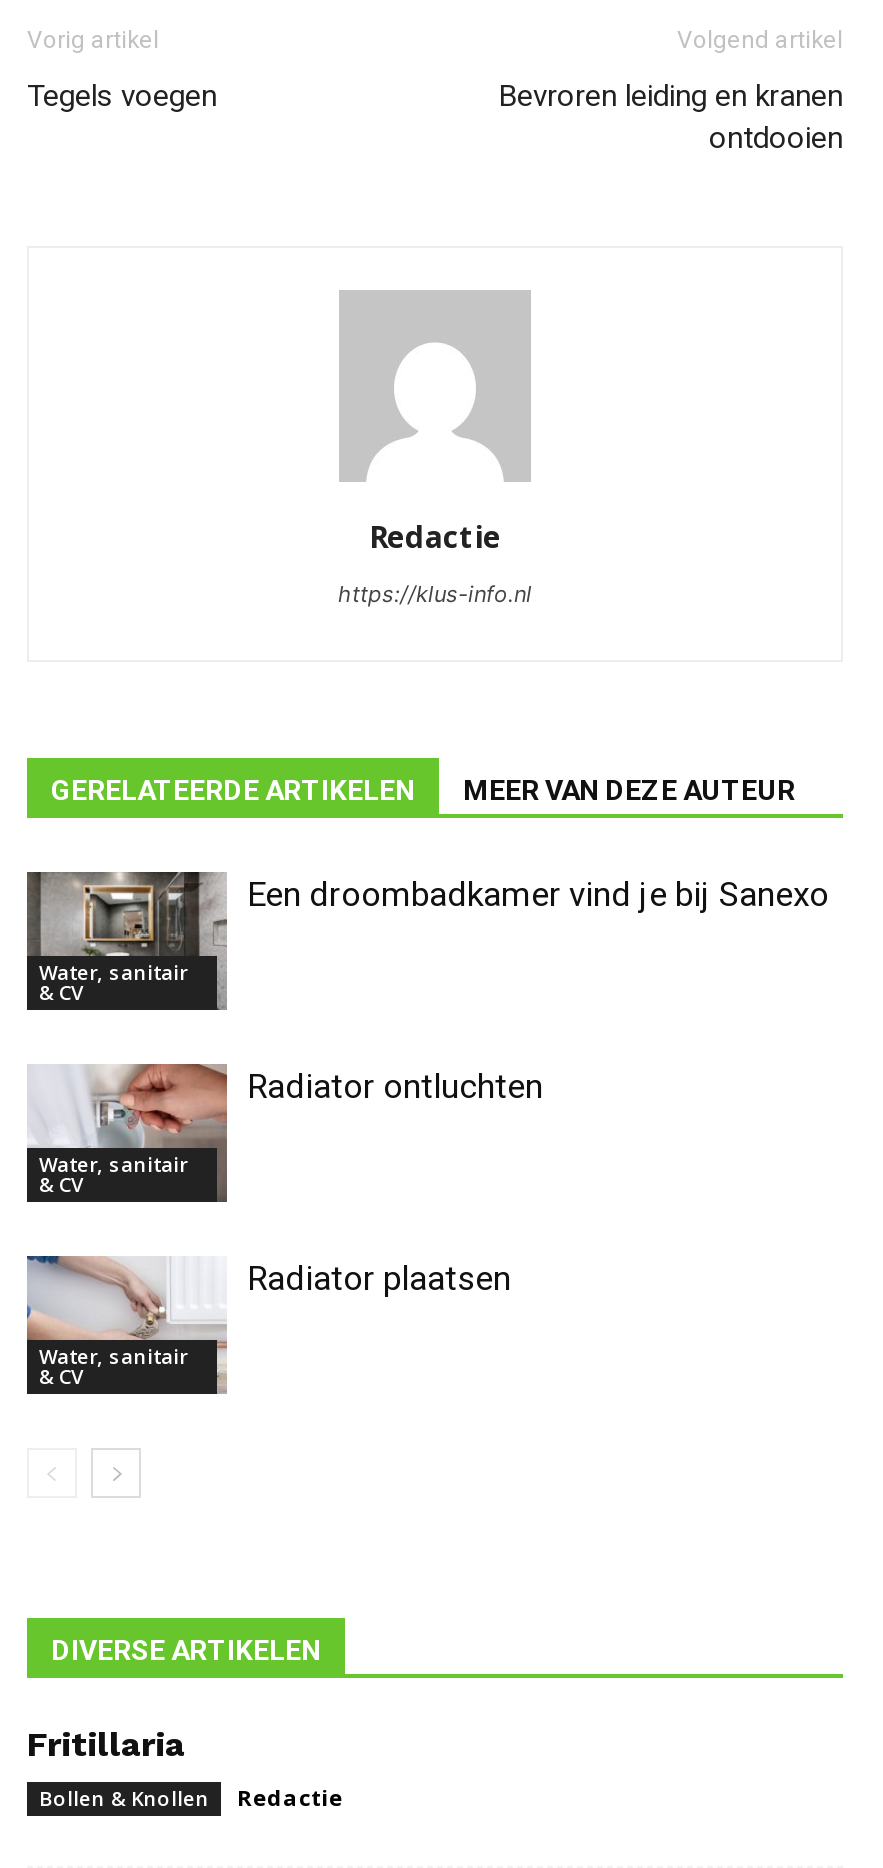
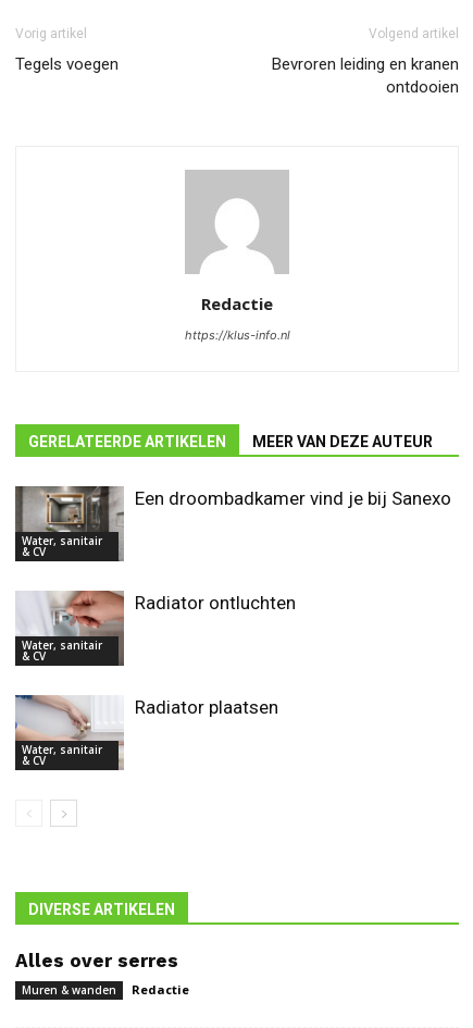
[27,1724,185,1764] Fritillaria -> [15,950,178,971] Alles over serres
[39,1784,209,1812] Bollen & Knollen -> [22,982,116,998] Muren & wanden

